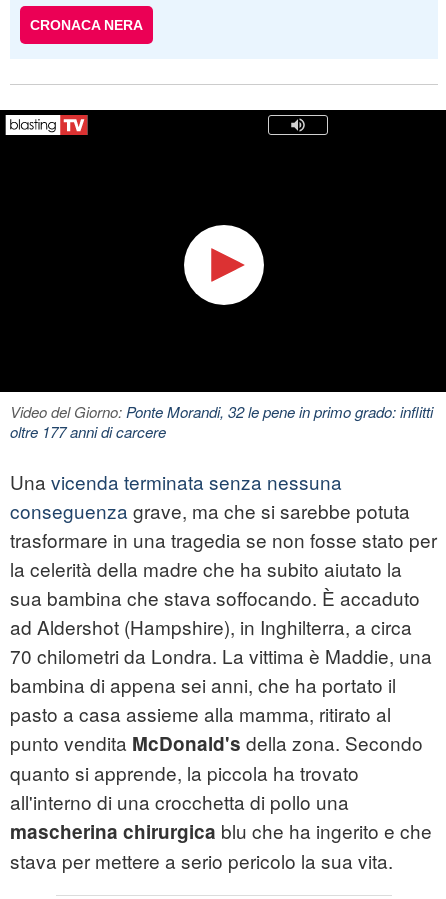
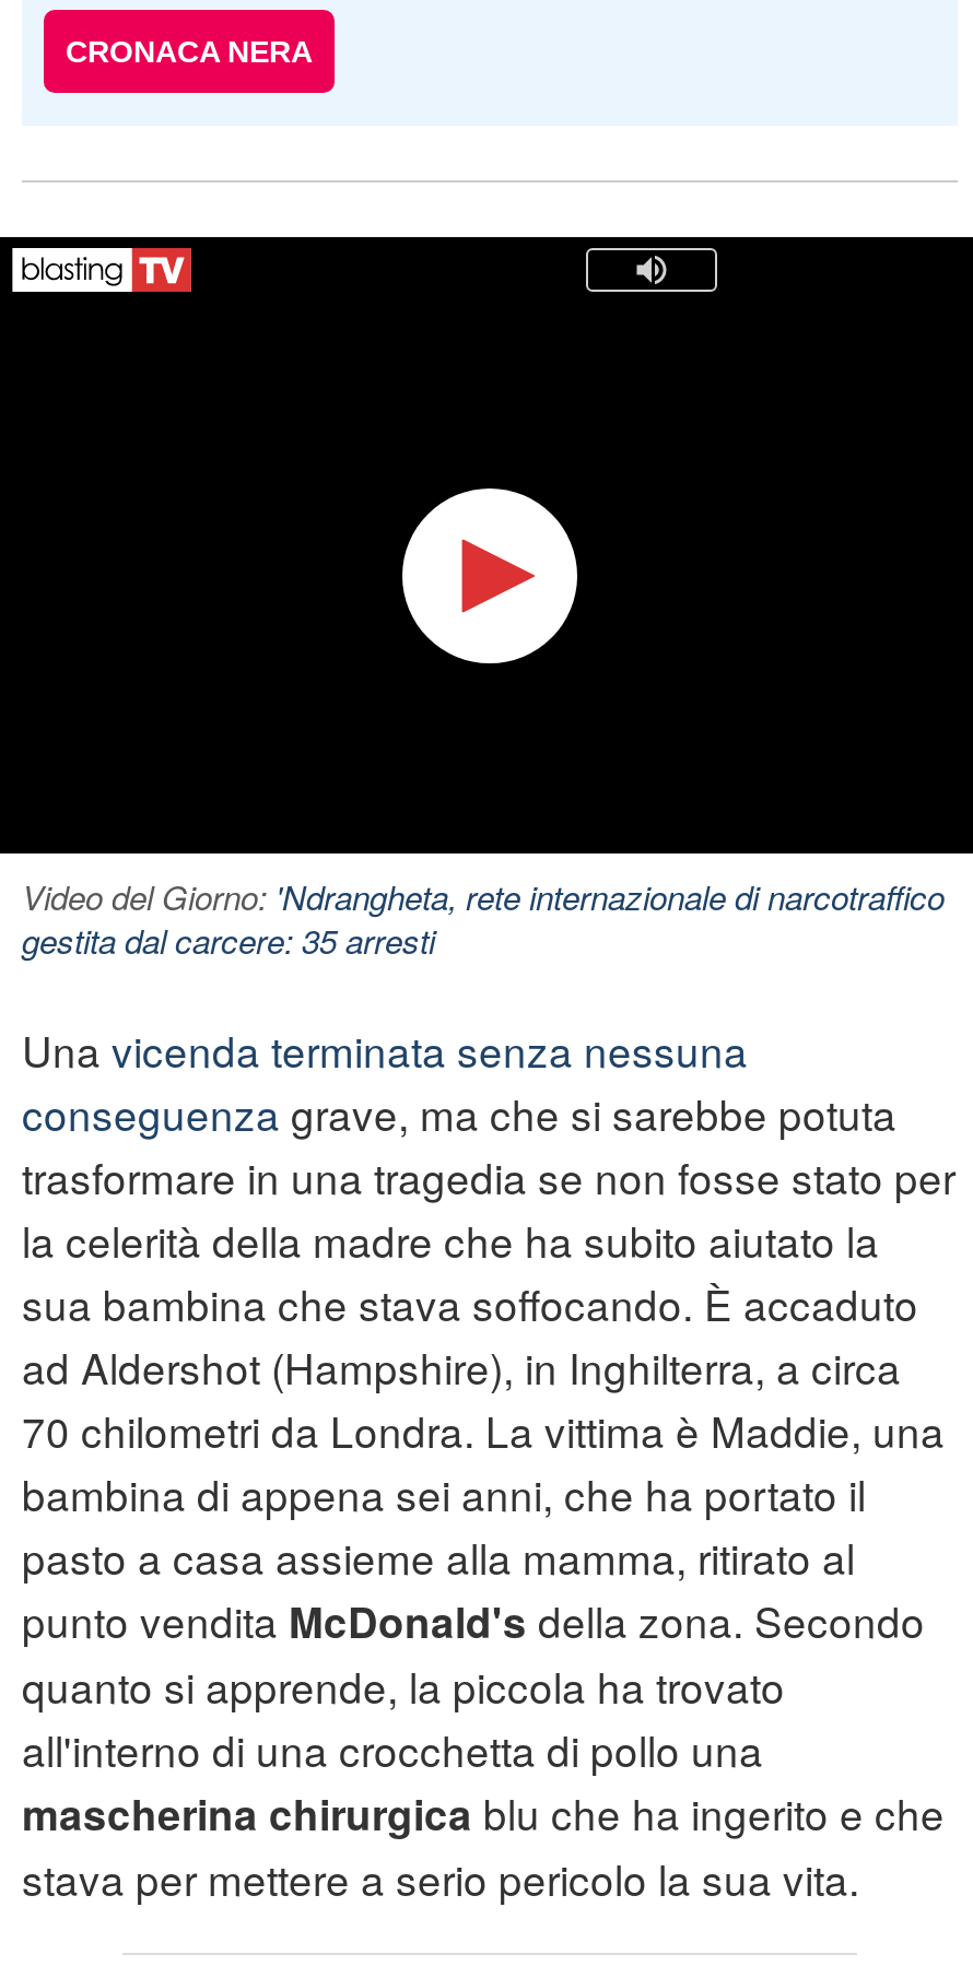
[10,401,433,442] Video del Giorno: Ponte Morandi, 32 le pene in primo grado: inflitti | oltre 177 anni di carcere -> [22,874,945,963] Video del Giorno: 'Ndrangheta, rete internazionale di narcotraffico | gestita dal carcere: 35 arresti

